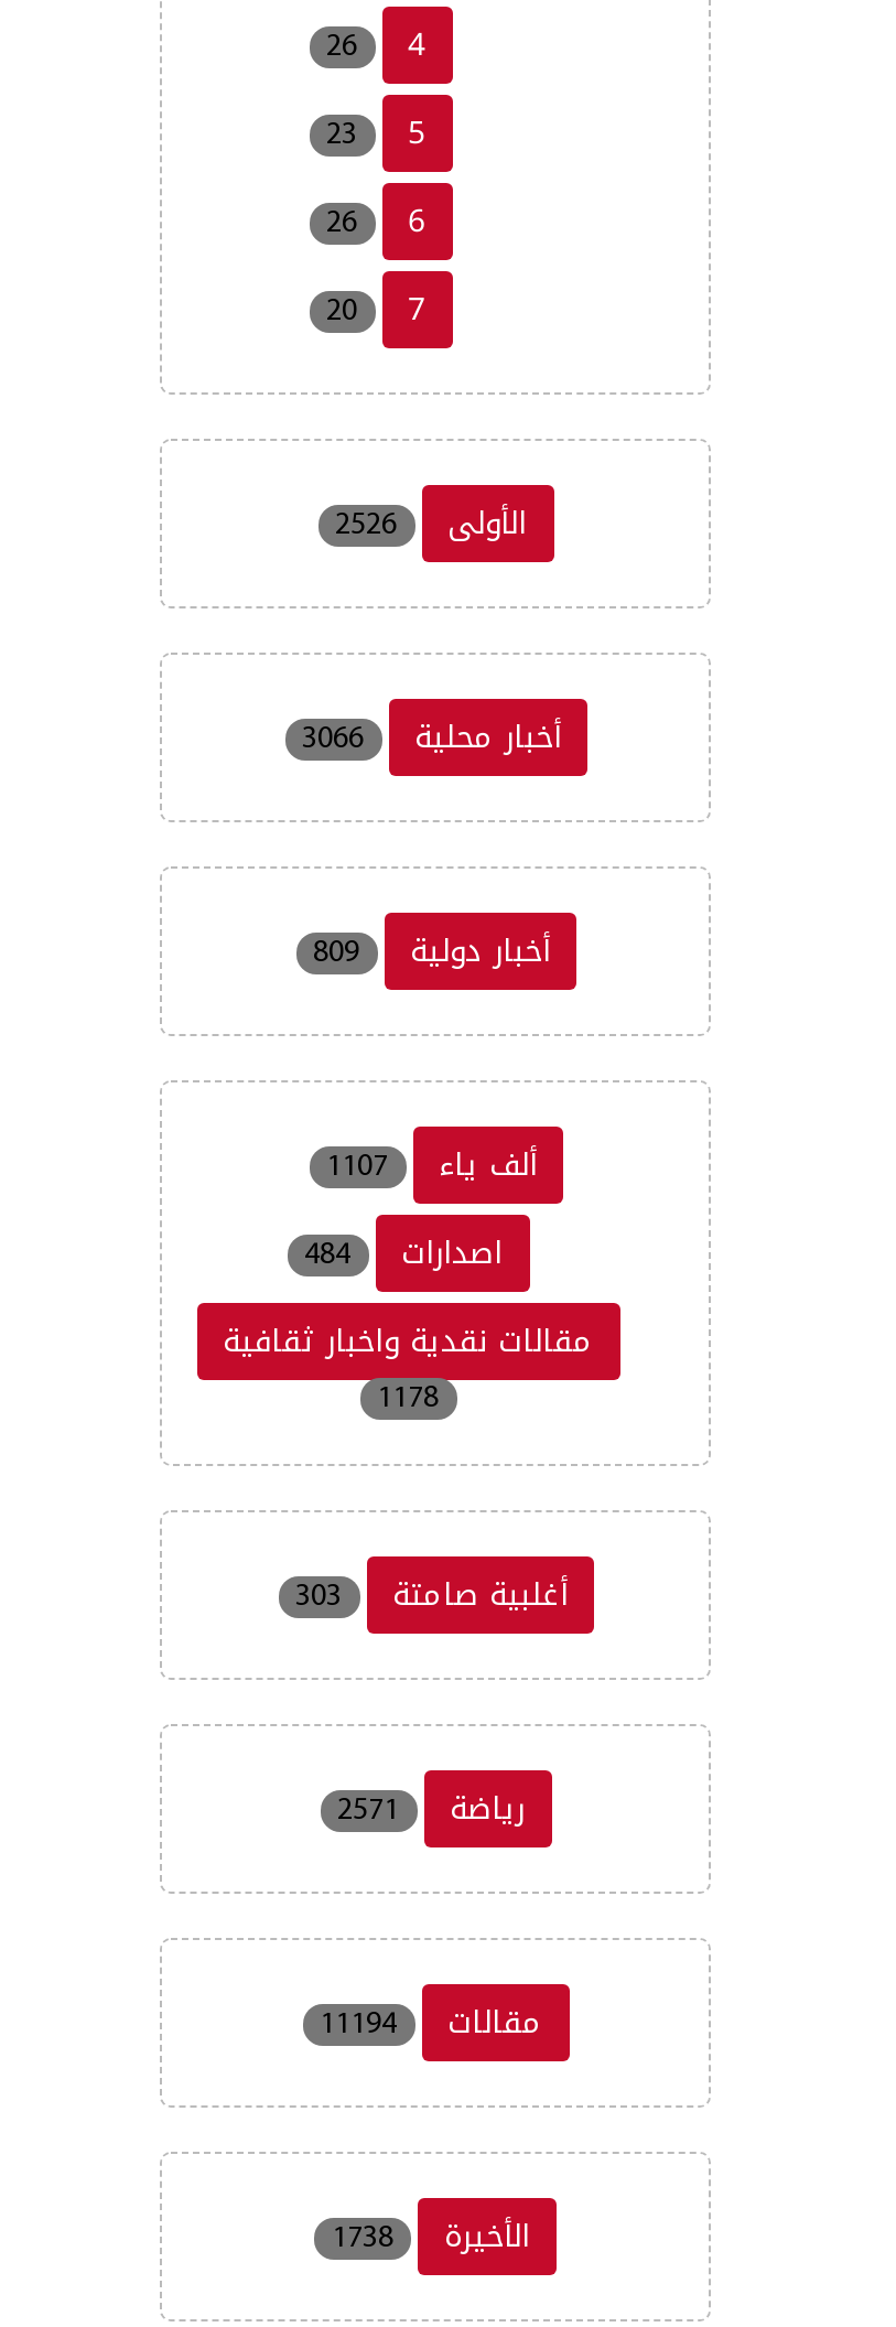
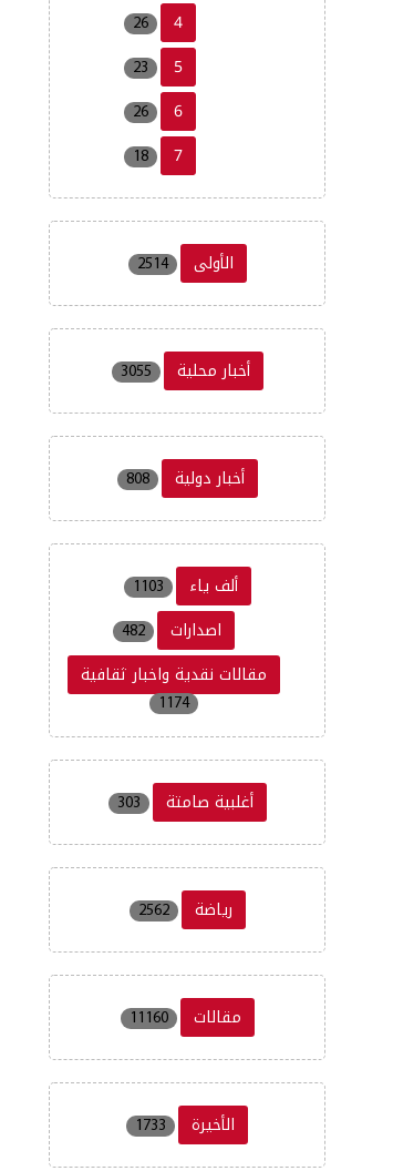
[326,280,425,340] 20 7 -> [132,141,182,171] 18 7
[335,494,527,553] الأولى 2526 -> [137,248,233,278] الأولى 2514
[302,708,560,767] أخبار محلية 3066 -> [120,356,250,386] أخبار محلية 3055
[313,922,549,981] أخبار دولية 809 -> [126,464,244,493] أخبار دولية 808
[326,1135,536,1195] ألف ياء 1107 -> [132,571,237,601] ألف ياء 1103
[304,1224,503,1283] اصدارات 484 -> [121,615,221,645] اصدارات 482
[377,1382,439,1415] 1178 -> [158,695,189,712] 1174
[337,1779,525,1839] رياضة 2571 -> [138,895,232,925] رياضة 2562
[320,1993,542,2053] مقالات 11194 -> [129,1002,241,1032] مقالات 11160
[332,2207,530,2266] الأخيرة 1738 -> [135,1110,235,1140] الأخيرة 1733

